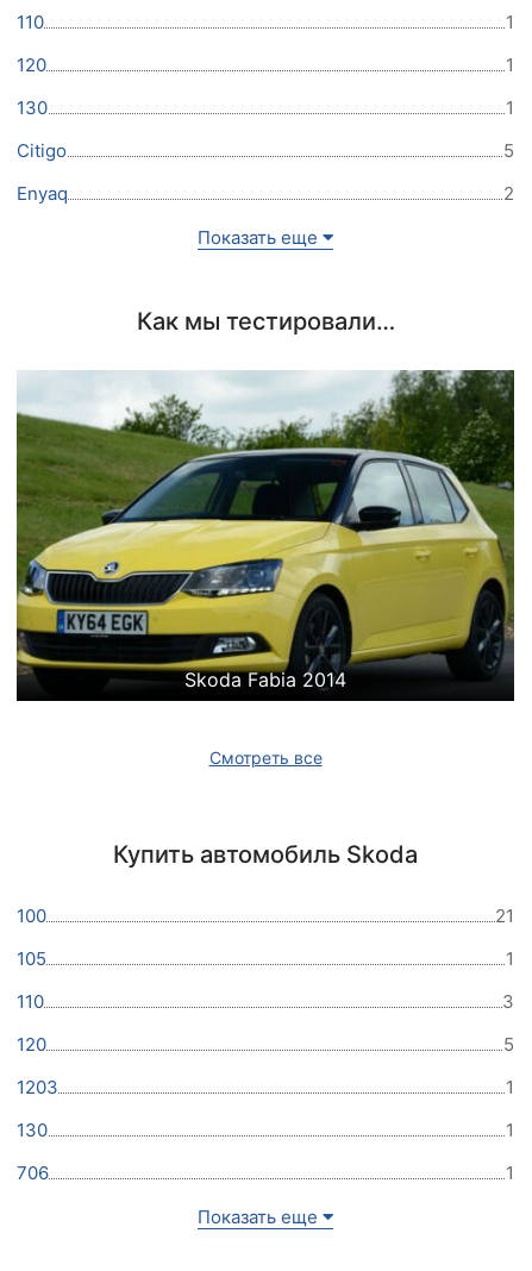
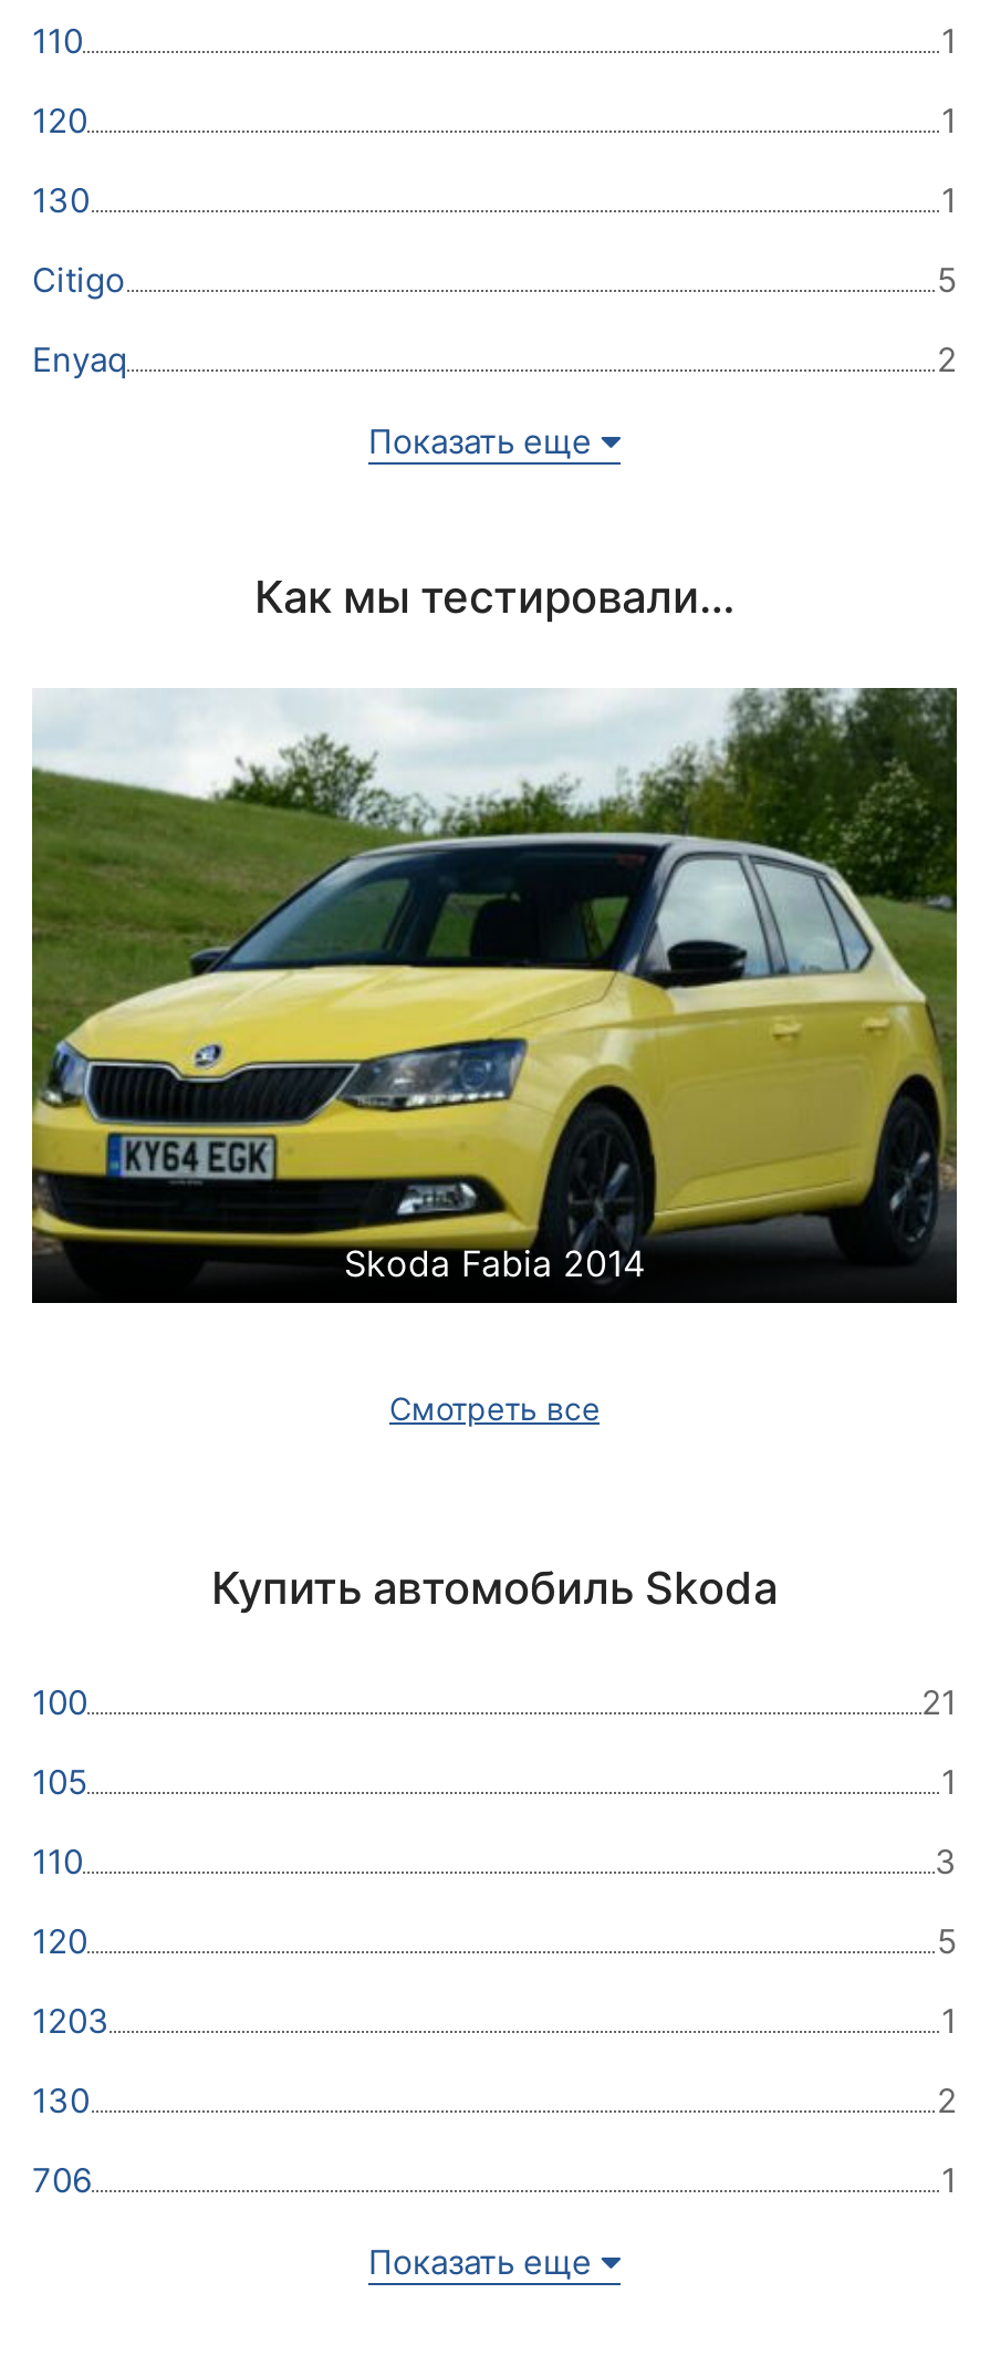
[506,1119,514,1142] 1 -> [937,2080,957,2122] 2

